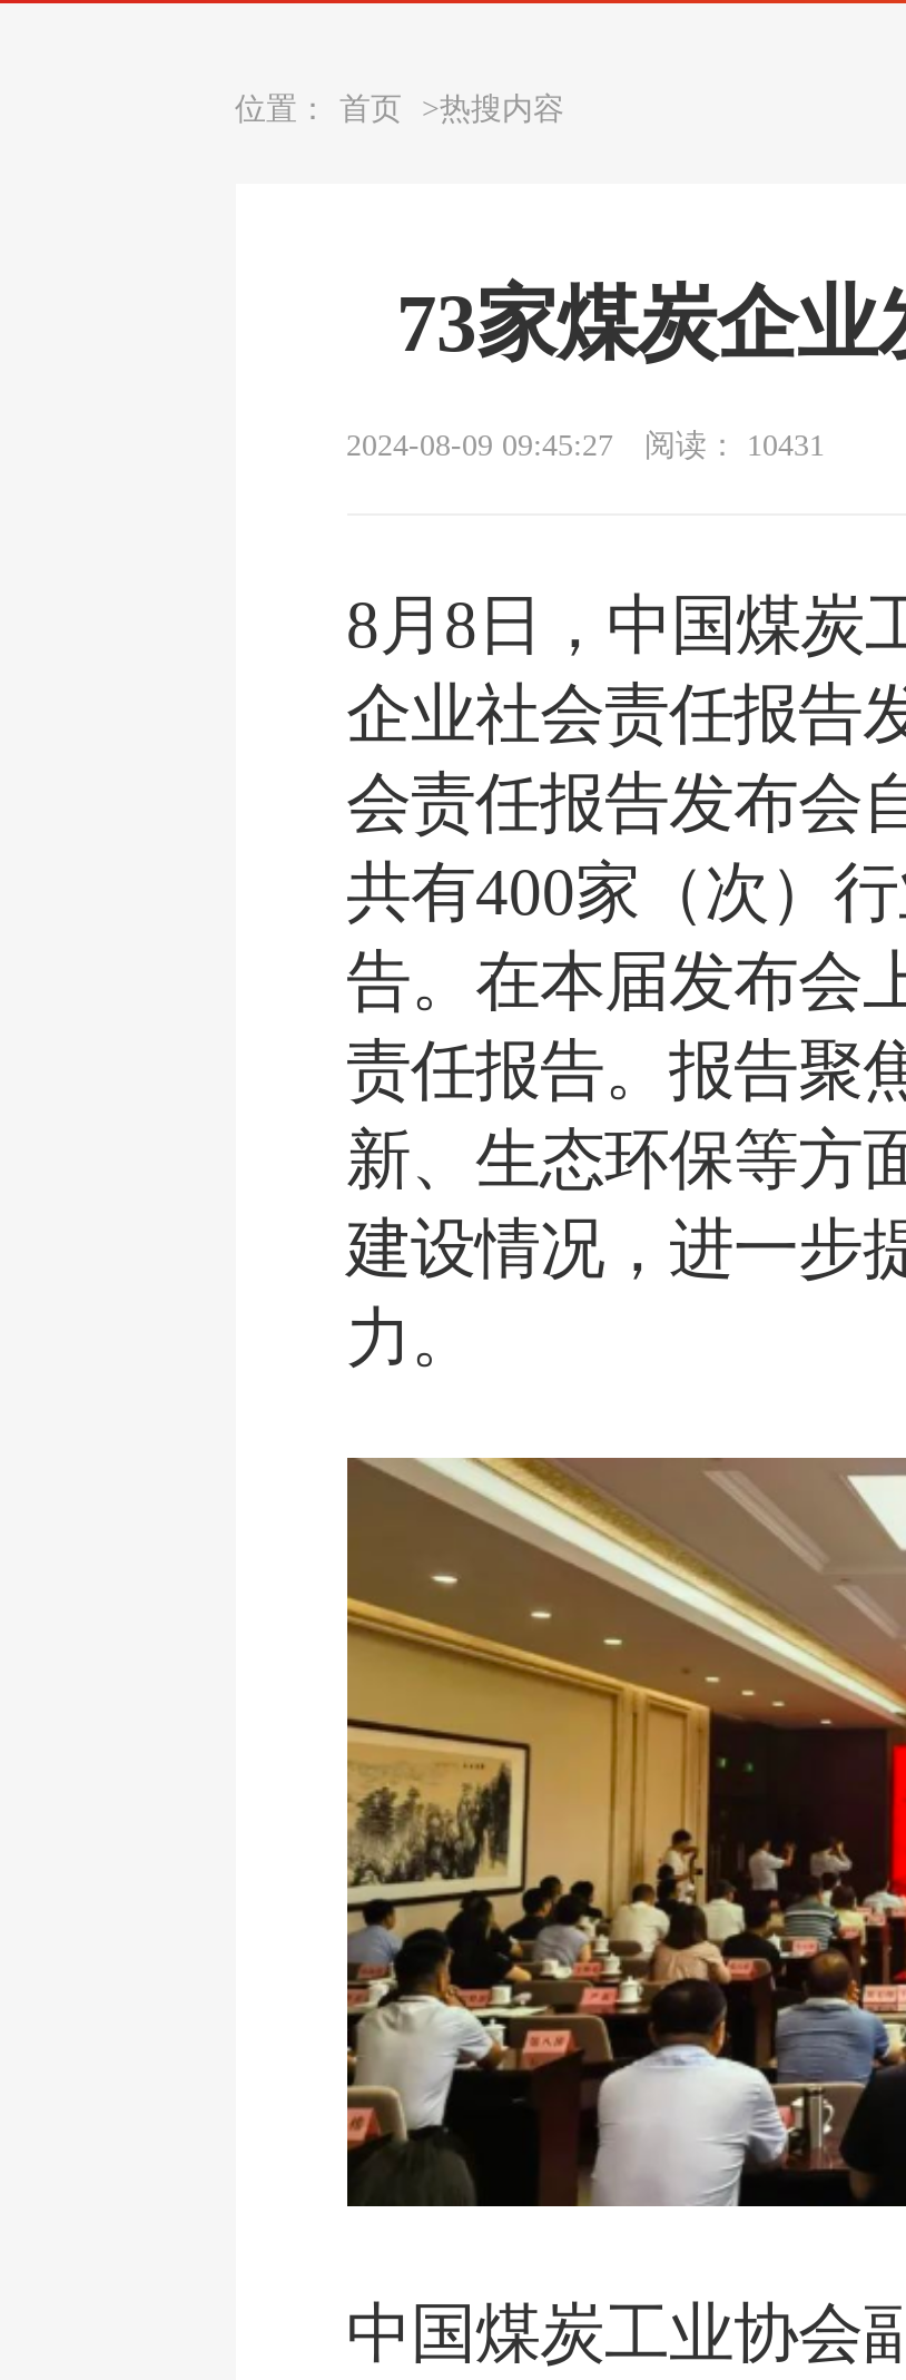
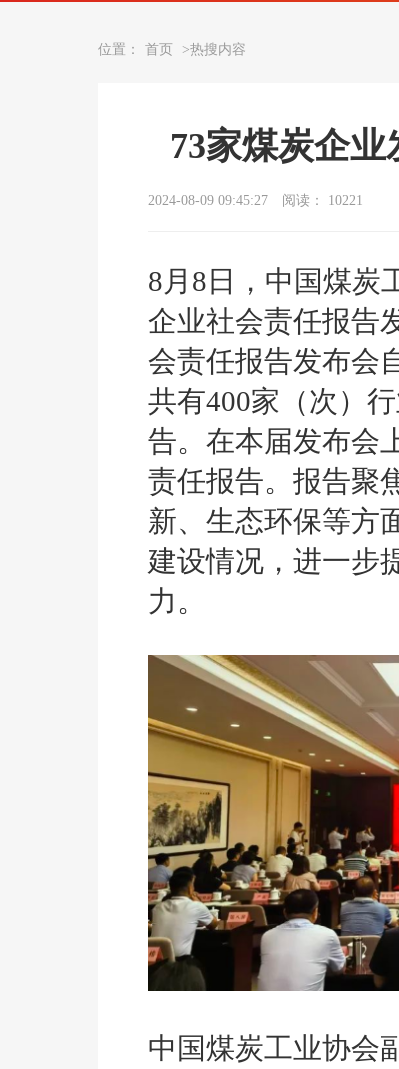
[346,429,825,462] 2024-08-09 09:45:27 阅读： 10431 -> [147,193,362,208] 2024-08-09 09:45:27 阅读： 10221

